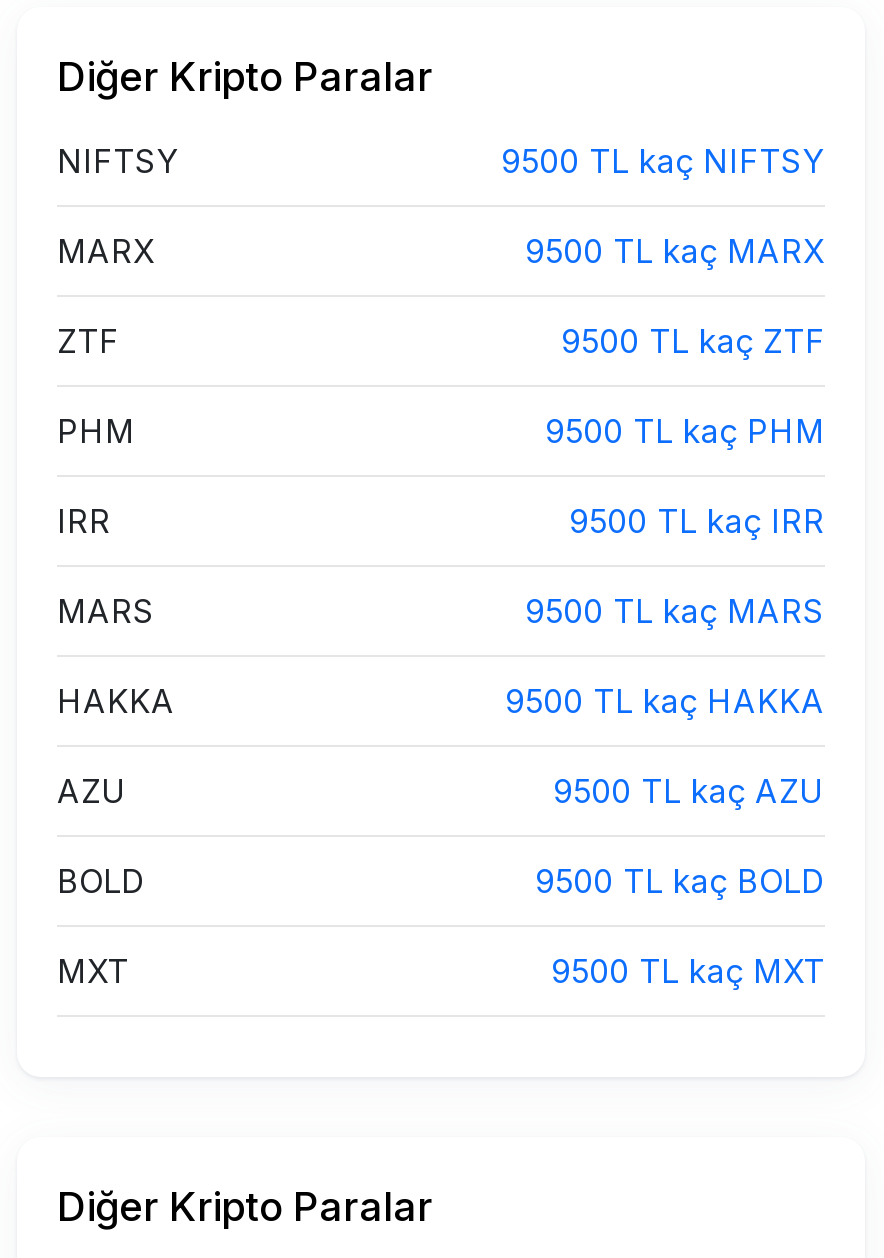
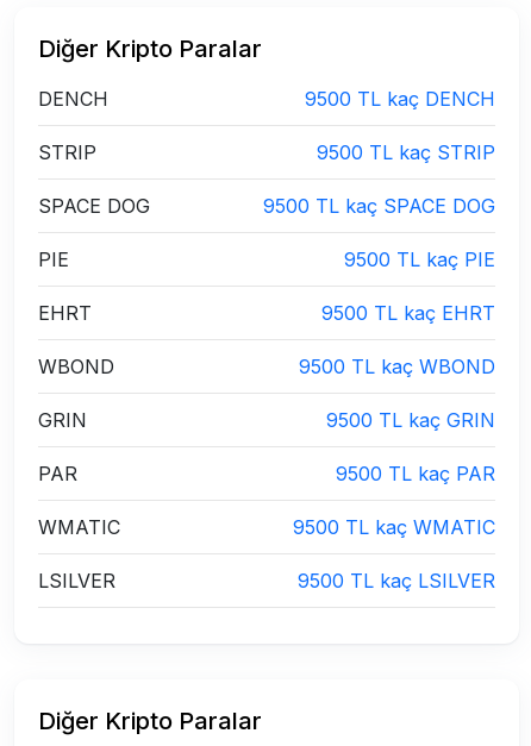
[57,141,825,181] NIFTSY | 9500 TL kaç NIFTSY -> [38,87,495,110] DENCH | 9500 TL kaç DENCH
[57,231,825,271] MARX | 9500 TL kaç MARX -> [38,140,495,164] STRIP | 9500 TL kaç STRIP
[57,321,825,361] ZTF | 9500 TL kaç ZTF -> [38,194,495,217] SPACE DOG | 9500 TL kaç SPACE DOG
[57,411,825,451] PHM | 9500 TL kaç PHM -> [38,247,495,271] PIE | 9500 TL kaç PIE
[57,501,825,541] IRR | 9500 TL kaç IRR -> [38,301,495,325] EHRT | 9500 TL kaç EHRT
[57,591,825,631] MARS | 9500 TL kaç MARS -> [38,354,495,378] WBOND | 9500 TL kaç WBOND
[57,681,825,721] HAKKA | 9500 TL kaç HAKKA -> [38,408,495,432] GRIN | 9500 TL kaç GRIN
[57,771,825,811] AZU | 9500 TL kaç AZU -> [38,461,495,485] PAR | 9500 TL kaç PAR
[57,861,825,901] BOLD | 9500 TL kaç BOLD -> [38,515,495,539] WMATIC | 9500 TL kaç WMATIC
[57,951,825,991] MXT | 9500 TL kaç MXT -> [38,568,495,592] LSILVER | 9500 TL kaç LSILVER

